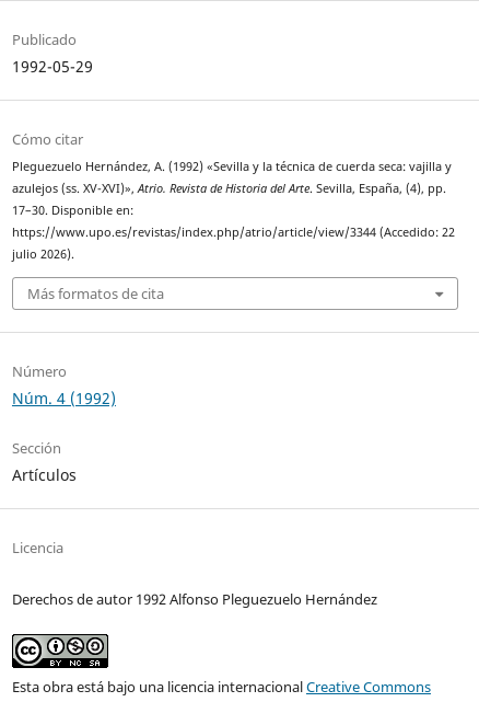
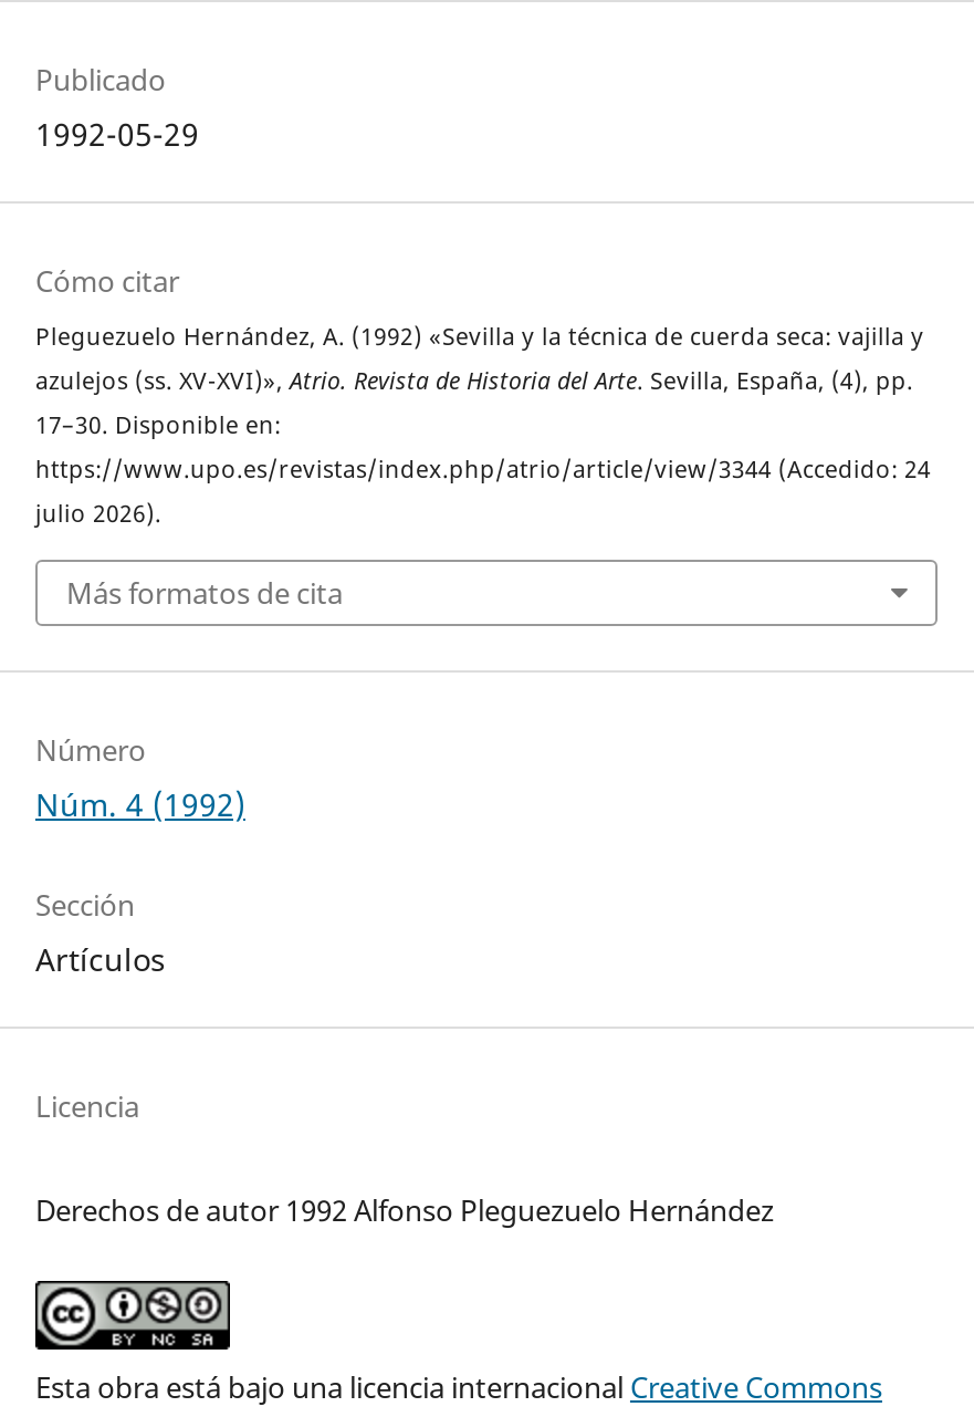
[12,225,455,240] https://www.upo.es/revistas/index.php/atrio/article/view/3344 (Accedido: 22 -> [35,454,931,485] https://www.upo.es/revistas/index.php/atrio/article/view/3344 (Accedido: 24

